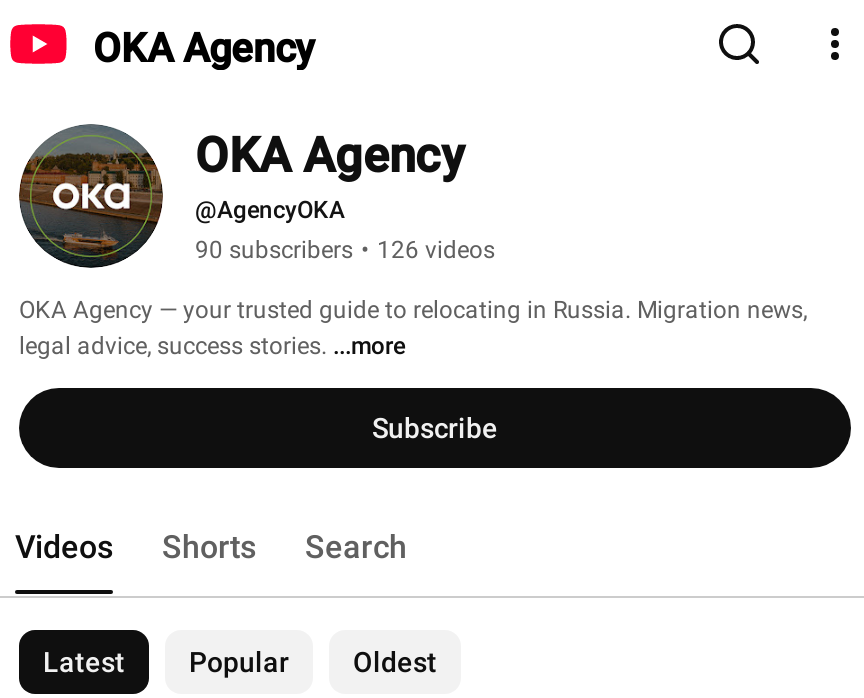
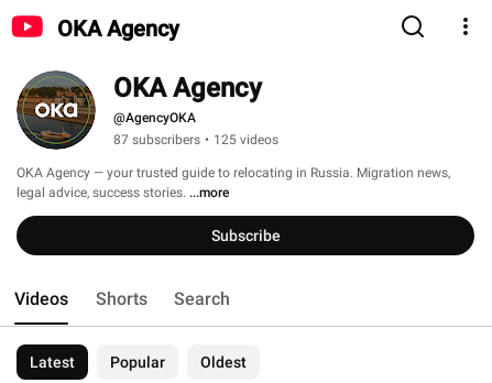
[195,236,495,264] 90 subscribers • 126 videos -> [113,132,278,147] 87 subscribers • 125 videos

